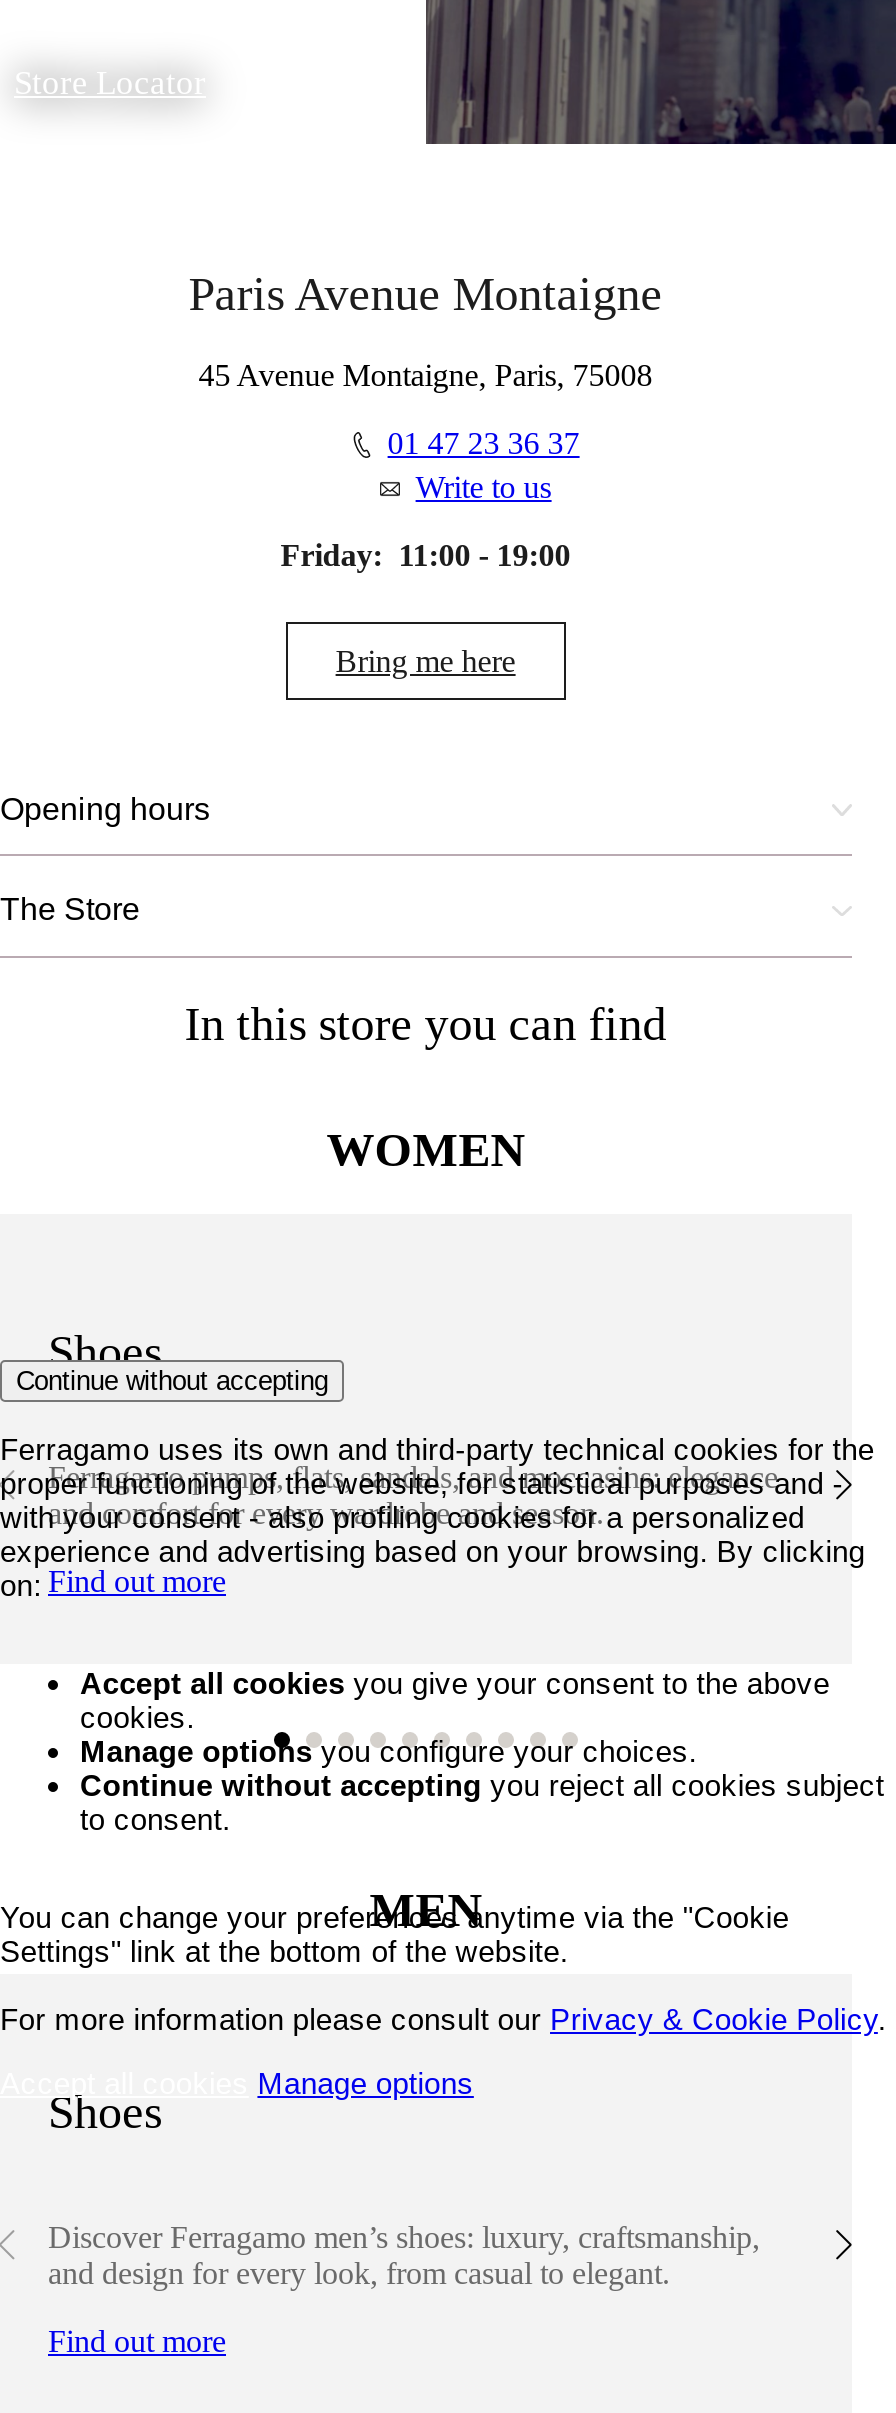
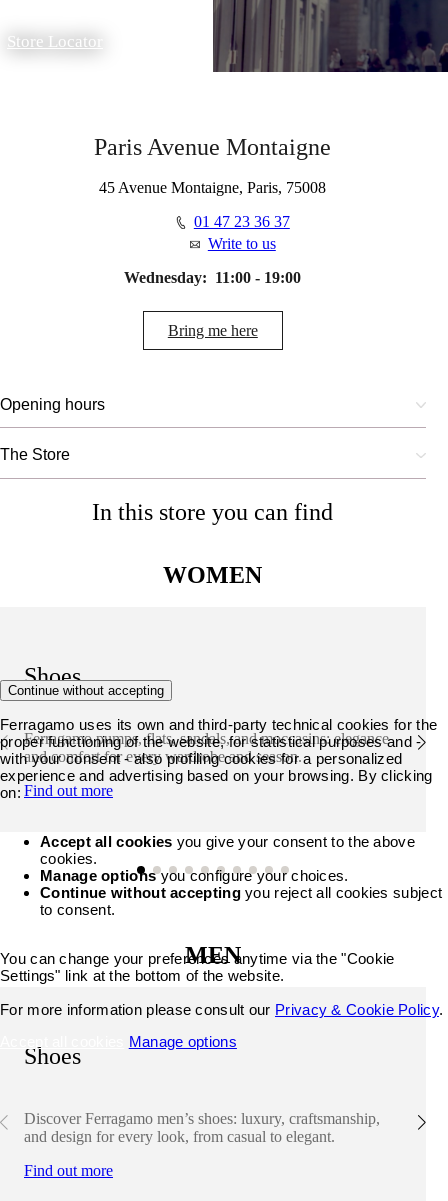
[281,538,571,572] Friday: 11:00 - 19:00 -> [124,269,301,286] Wednesday: 11:00 - 19:00

